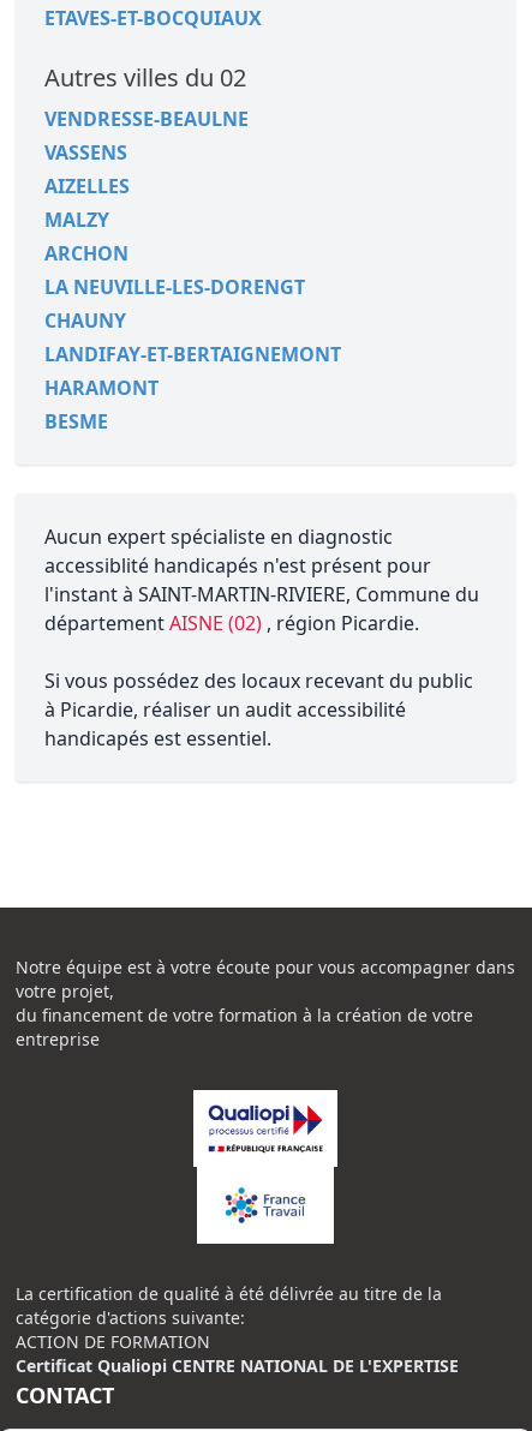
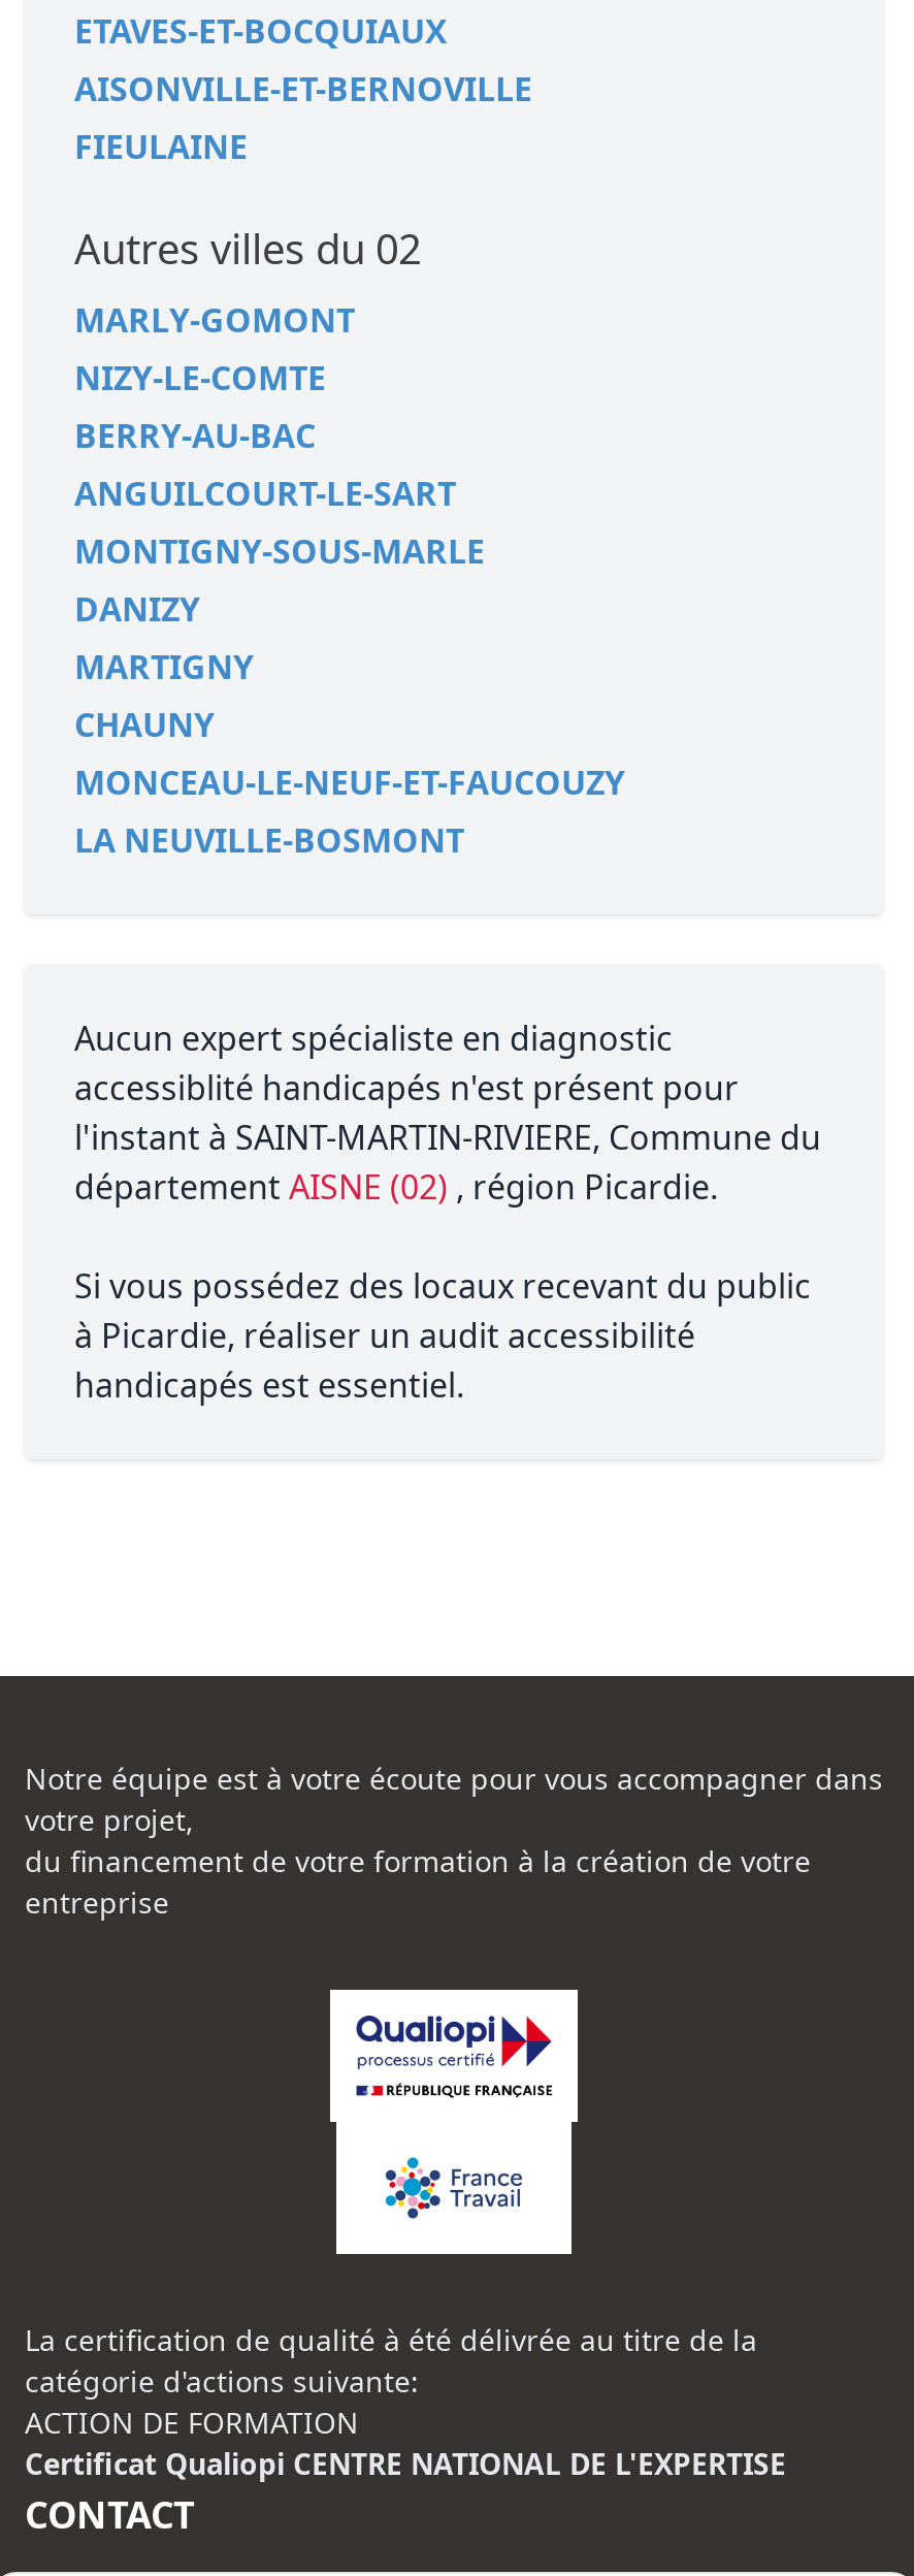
none -> [74,66,532,169] AISONVILLE-ET-BERNOVILLE | FIEULAINE
[44,106,305,300] VENDRESSE-BEAULNE | VASSENS | AIZELLES | MALZY | ARCHON | LA NEUVILLE-LES-DORENGT -> [74,297,485,689] MARLY-GOMONT | NIZY-LE-COMTE | BERRY-AU-BAC | ANGUILCOURT-LE-SART | MONTIGNY-SOUS-MARLE | DANIZY | MARTIGNY
moved [44,307,126,334] -> [74,702,215,747]: CHAUNY
[44,341,341,435] LANDIFAY-ET-BERTAIGNEMONT | HARAMONT | BESME -> [74,760,625,863] MONCEAU-LE-NEUF-ET-FAUCOUZY | LA NEUVILLE-BOSMONT

